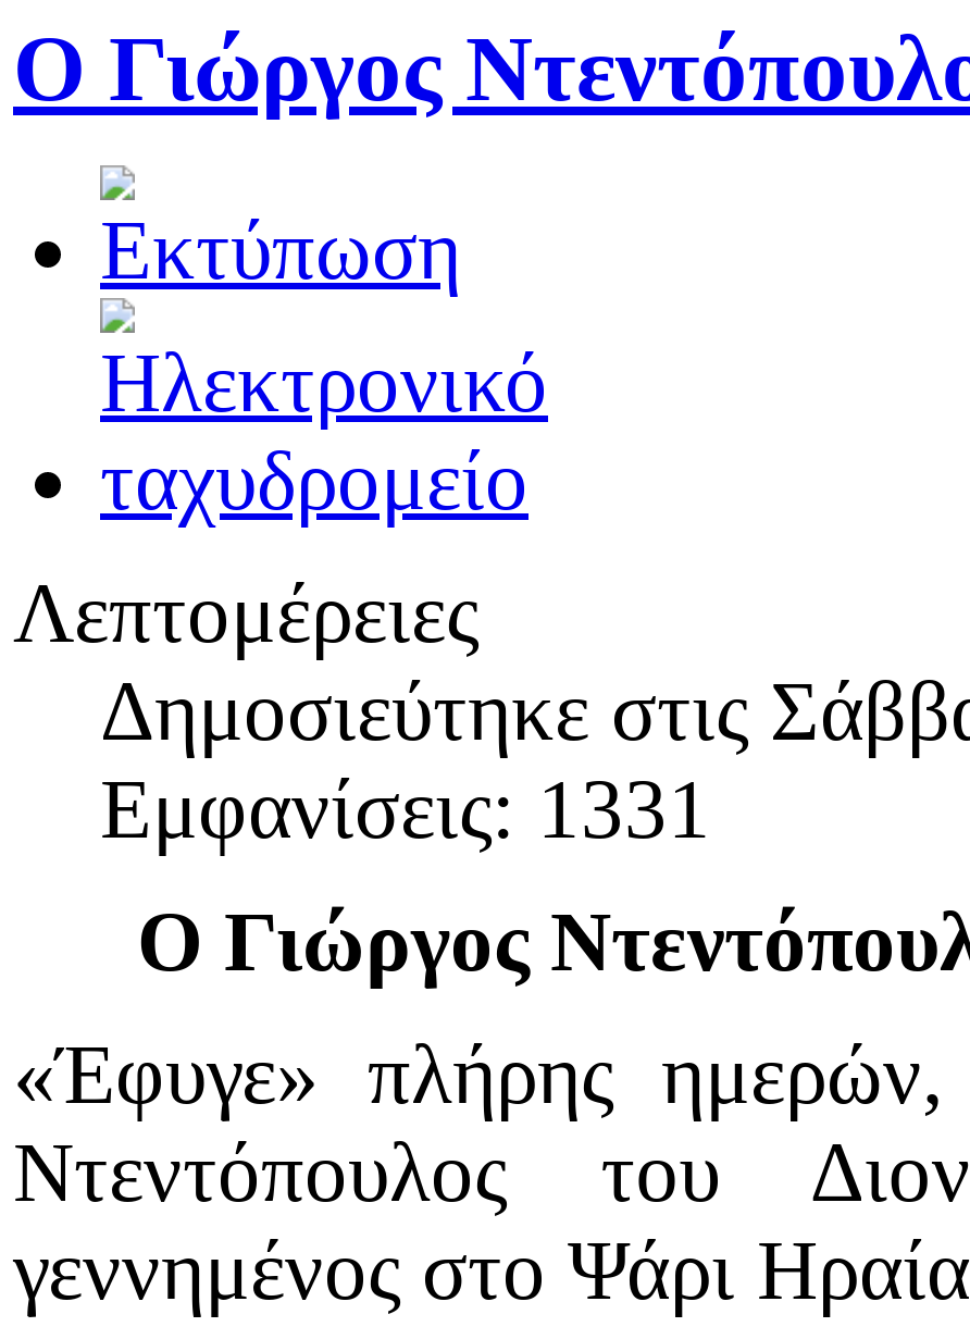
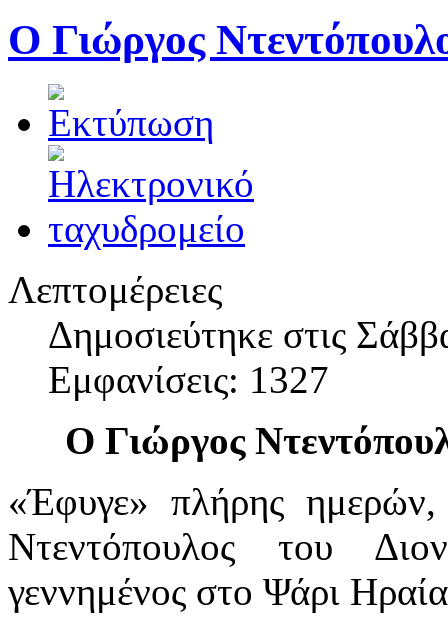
[100,761,711,854] Εμφανίσεις: 1331 -> [48,358,329,401] Εμφανίσεις: 1327

